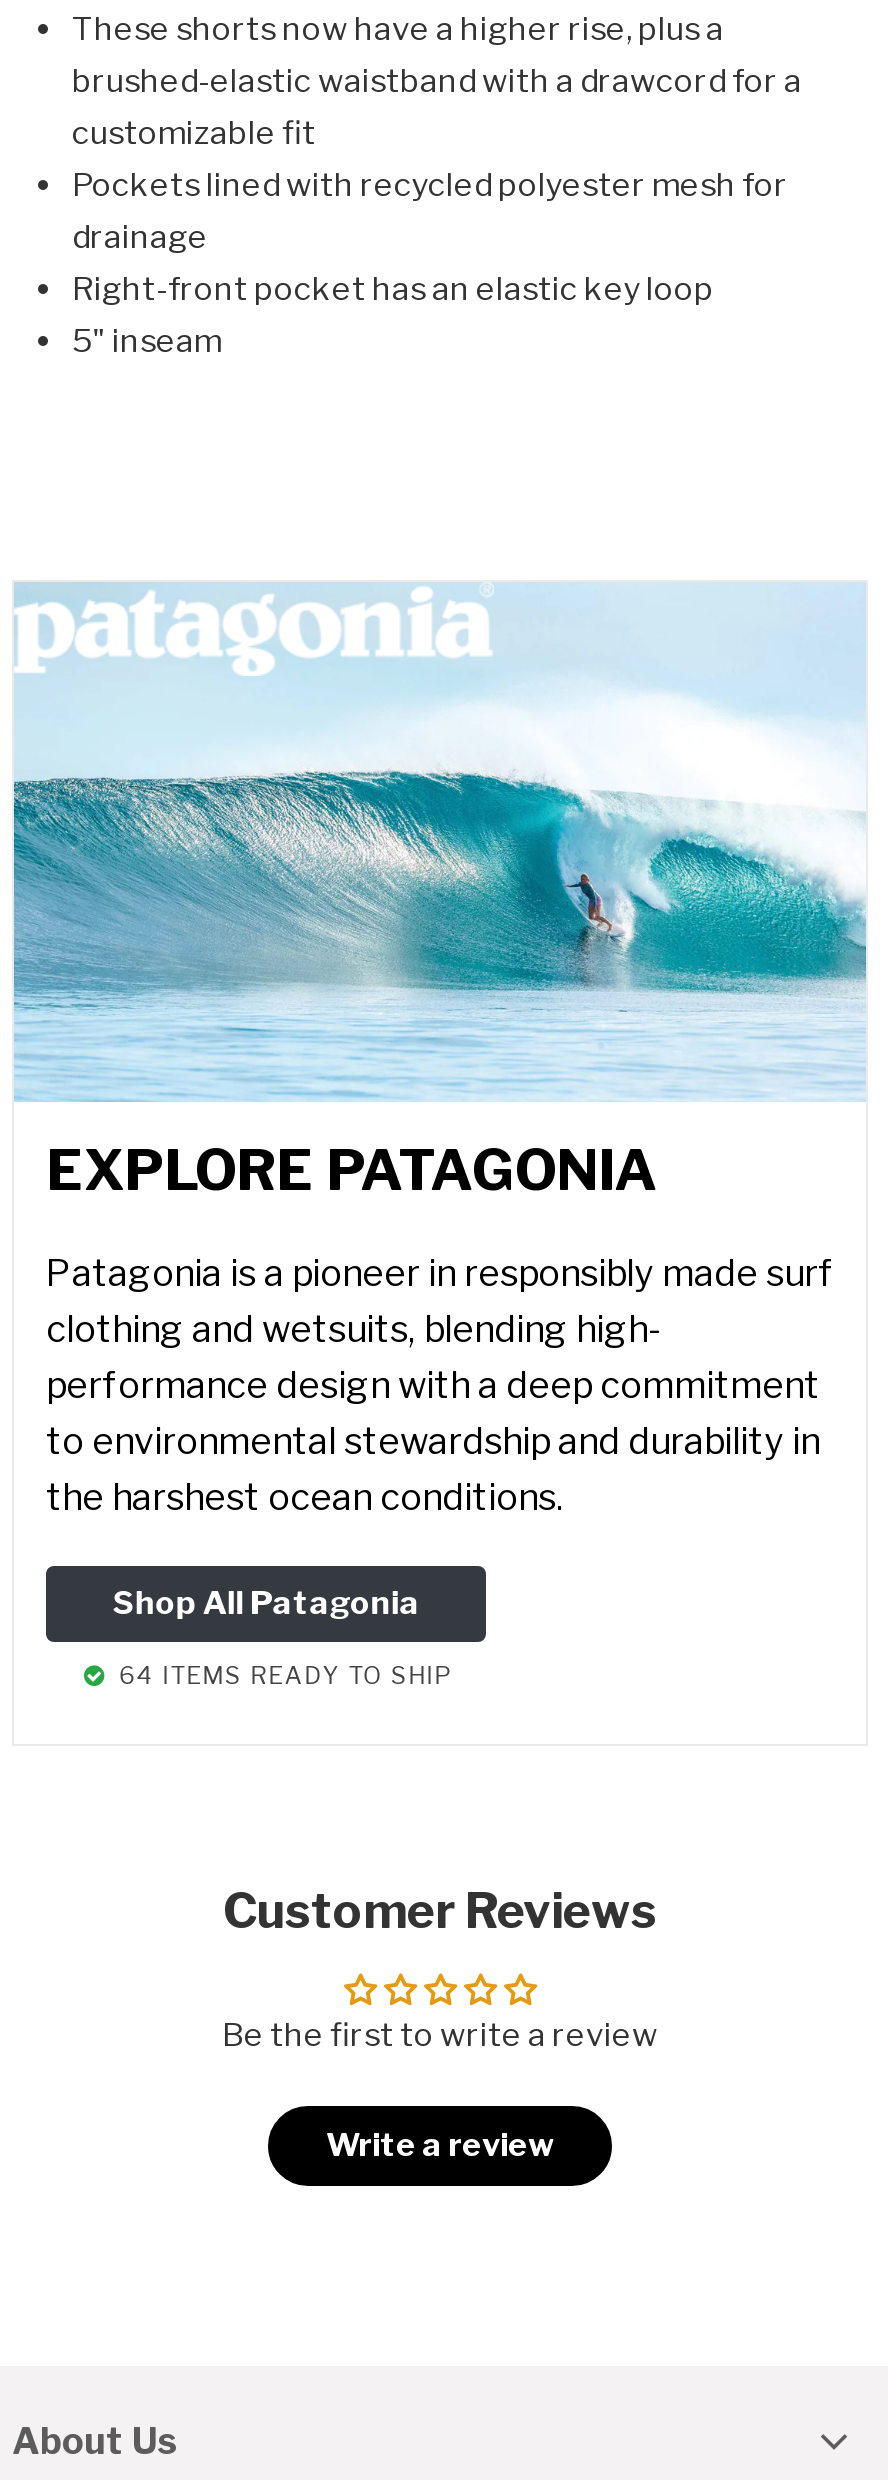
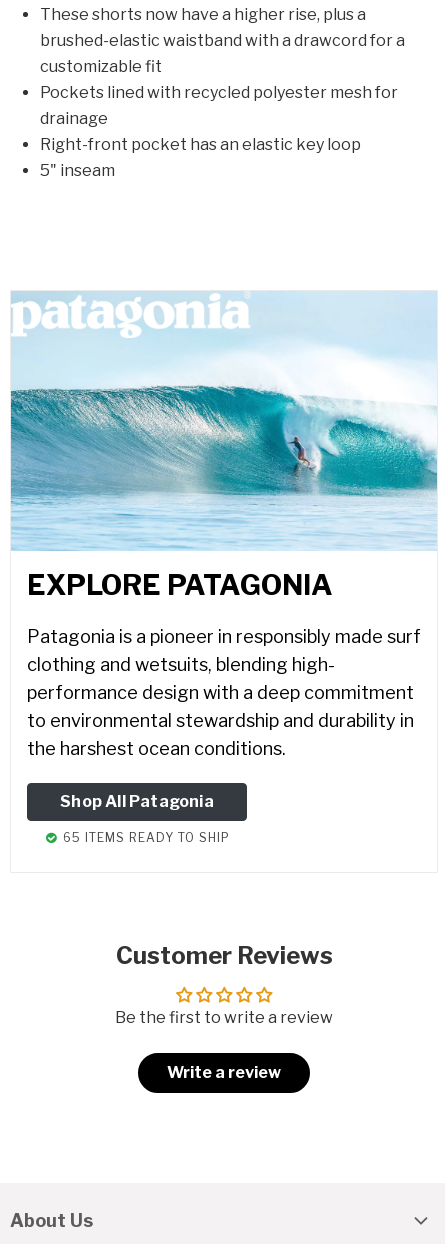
[110,1659,452,1689] 64 ITEMS READY TO SHIP -> [59,829,230,844] 65 ITEMS READY TO SHIP

